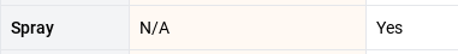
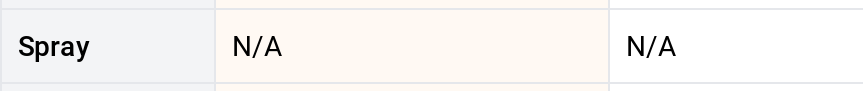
[376,17,403,37] Yes -> [626,29,676,61] N/A

